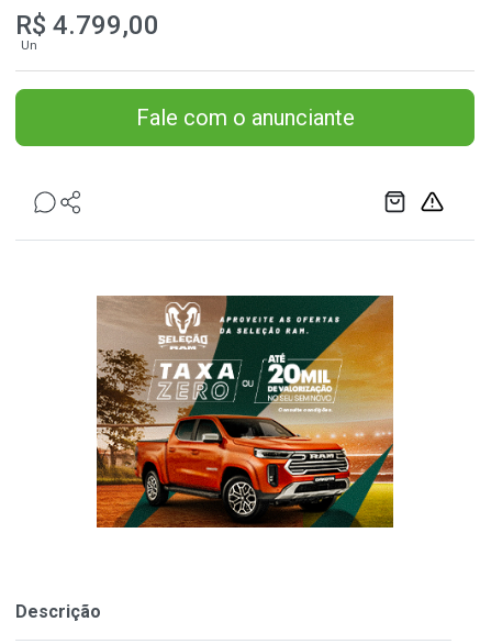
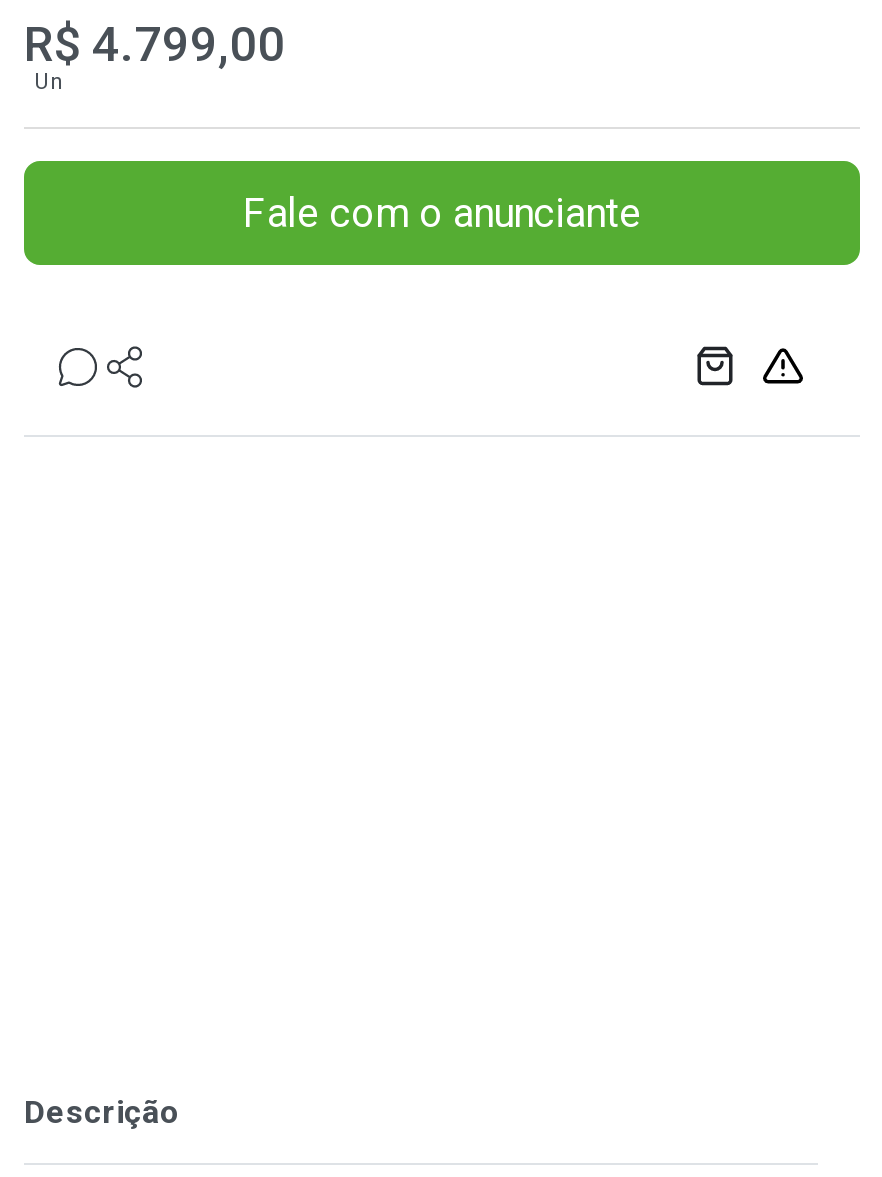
[96,295,394,529] [image] -> none

